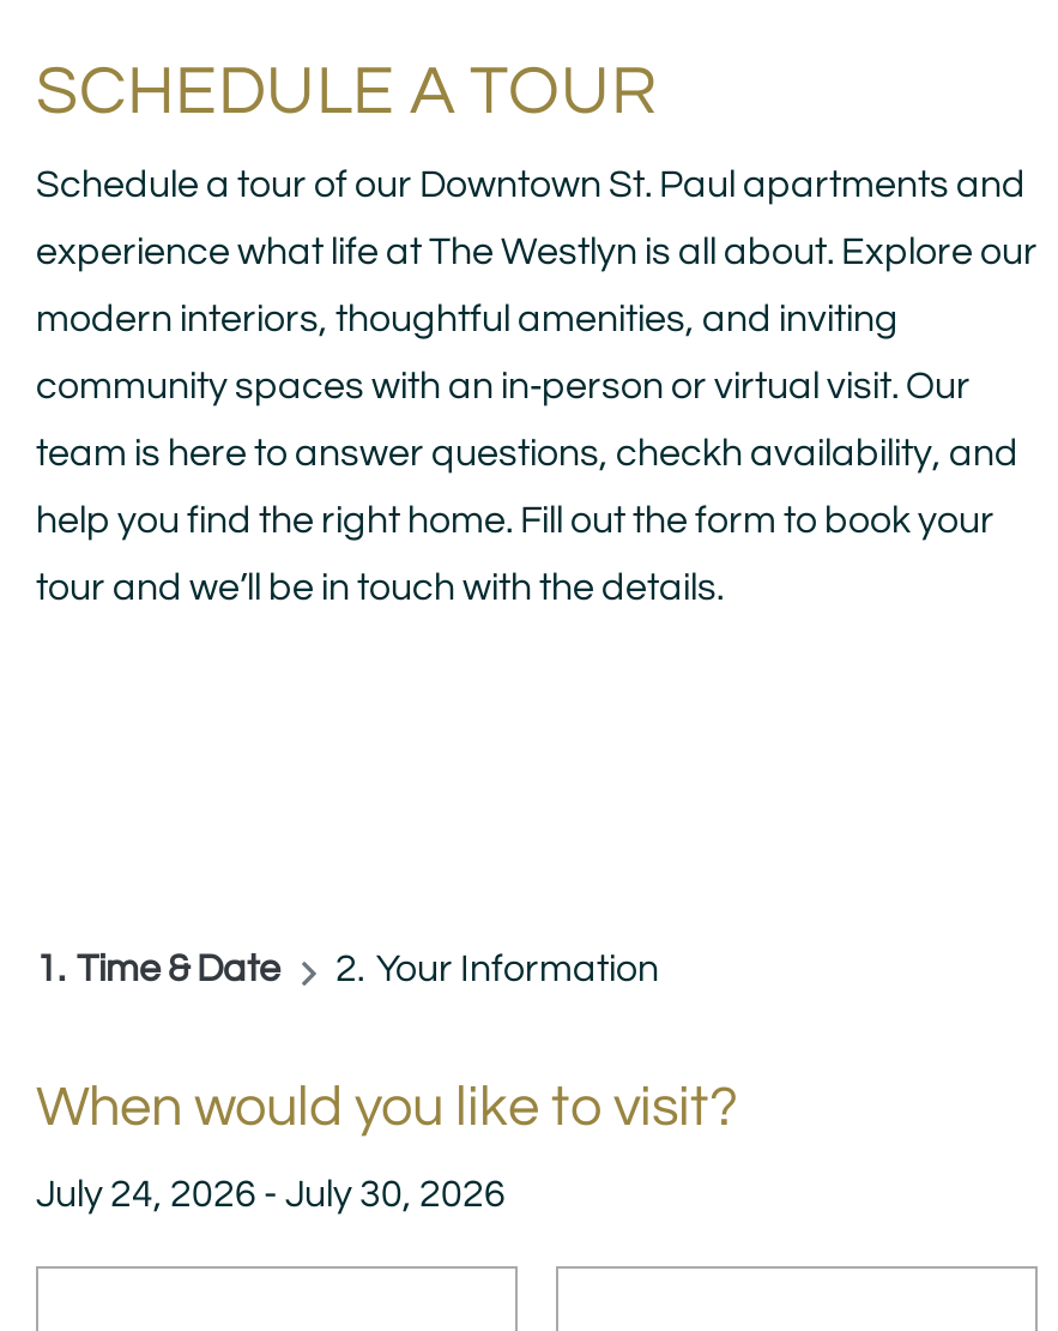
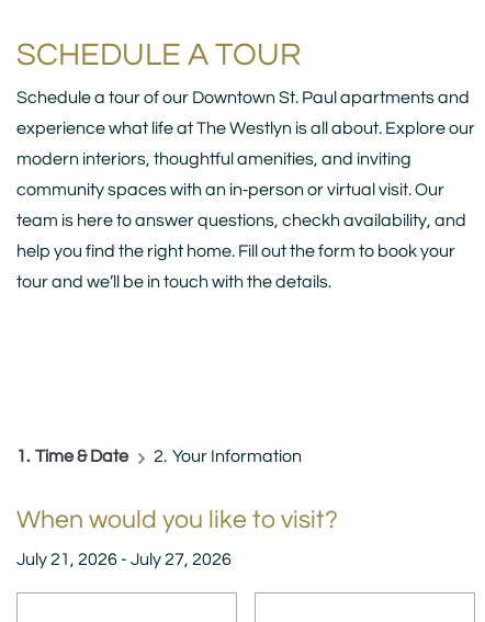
[36,1175,506,1213] July 24, 2026 - July 30, 2026 -> [16,551,232,568] July 21, 2026 - July 27, 2026

